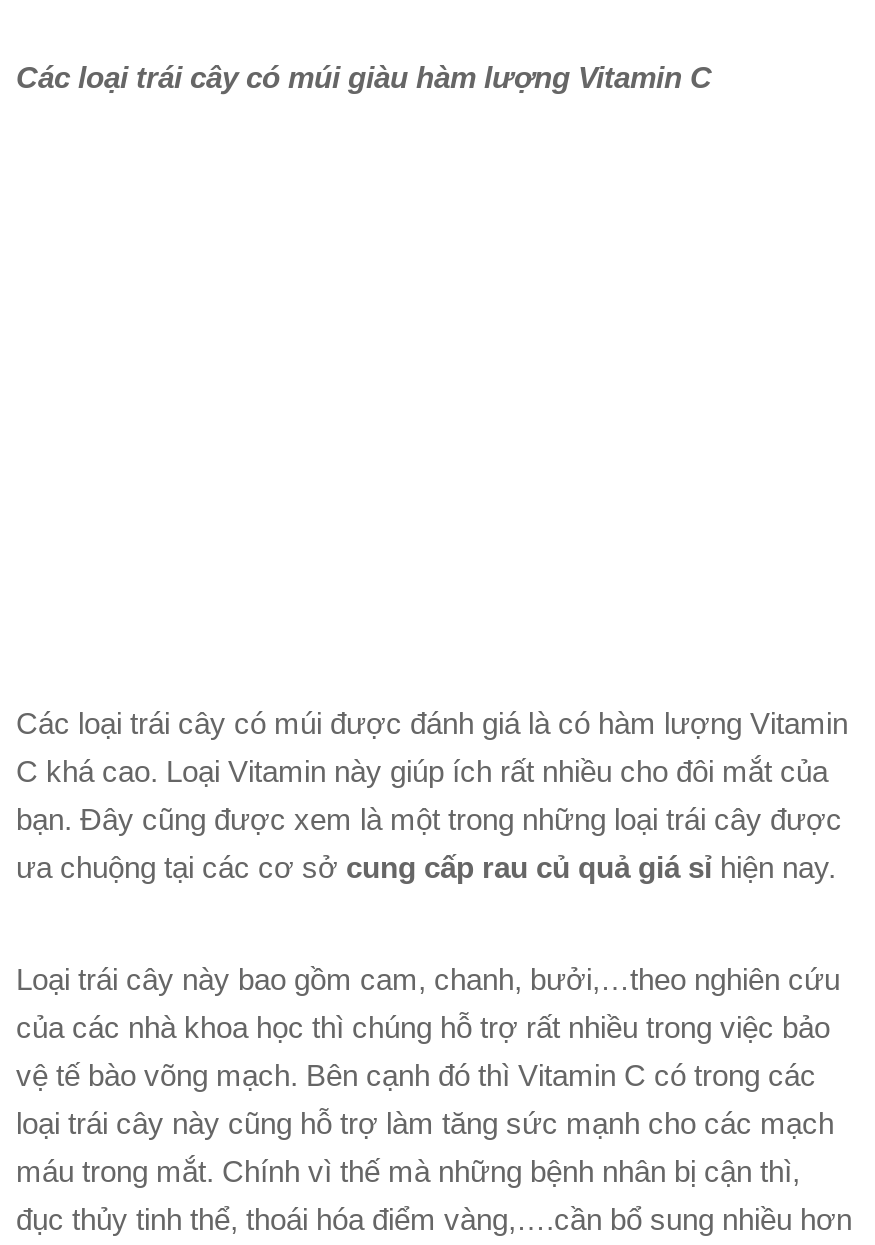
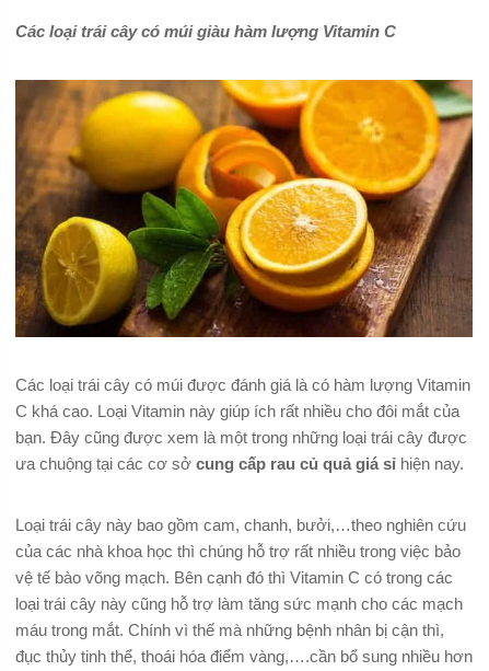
none -> [14,79,474,338] [image]

